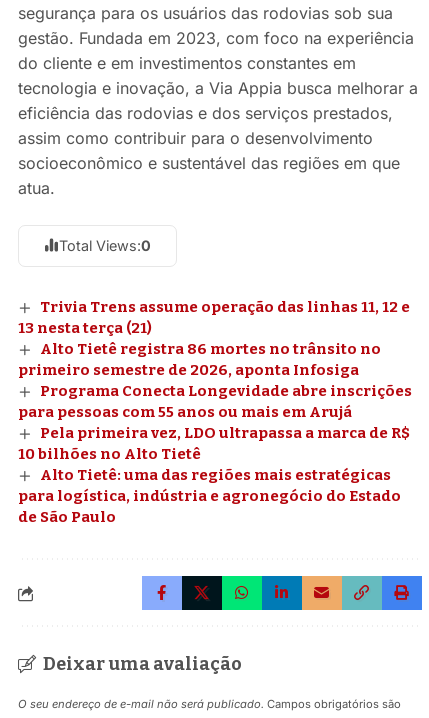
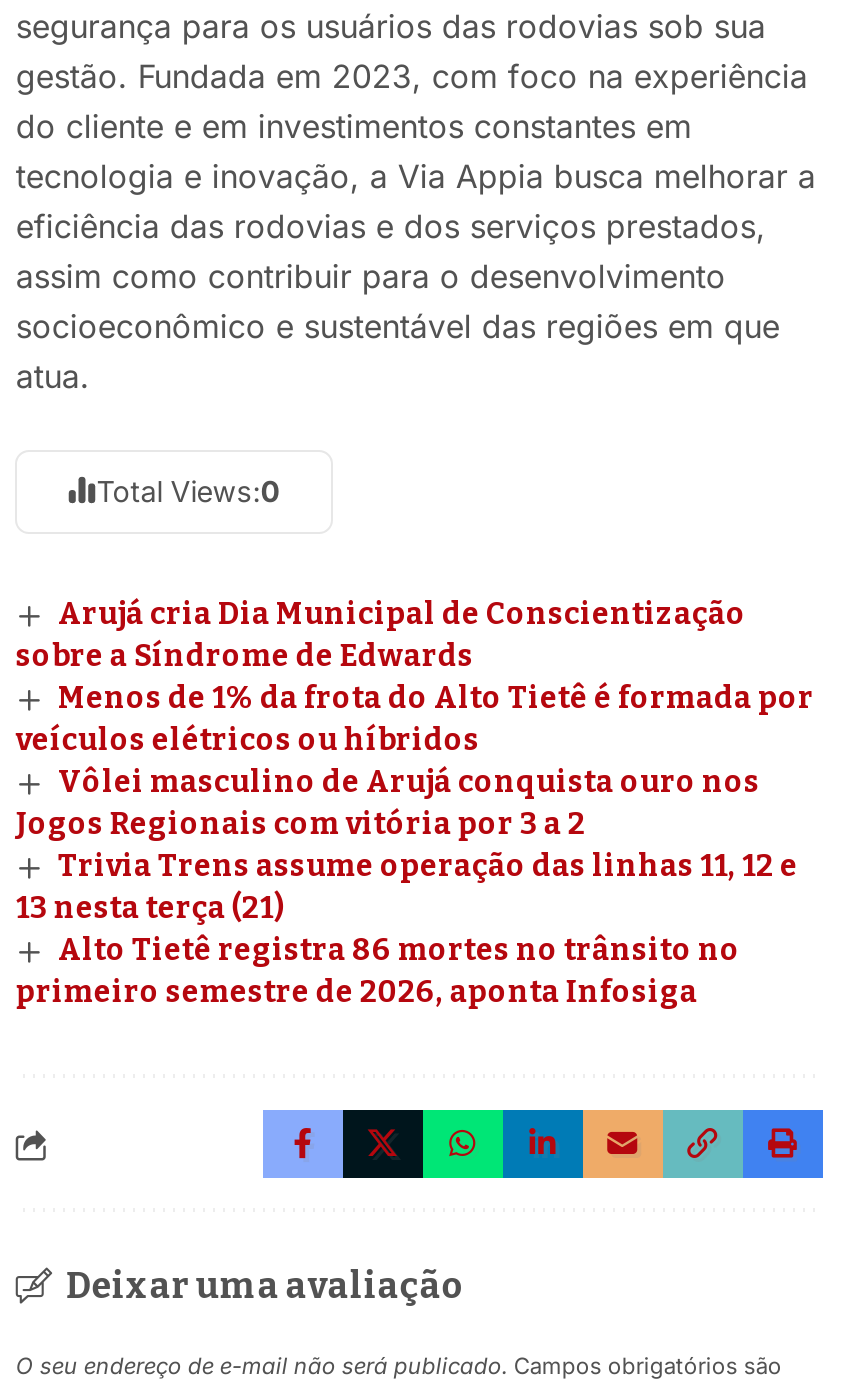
none -> [16,597,814,843] Arujá cria Dia Municipal de Conscientização | sobre a Síndrome de Edwards | Menos de 1% da frota do Alto Tietê é formada por | veículos elétricos ou híbridos | Vôlei masculino de Arujá conquista ouro nos | Jogos Regionais com vitória por 3 a 2
moved [18,298,409,379] -> [16,849,798,1011]: Trivia Trens assume operação das linhas 11, 12 e | 13 nesta terça (21) | Alto Tietê registra 86 mortes no trânsito no | primeiro semestre de 2026, aponta Infosiga
[18,382,411,526] Programa Conecta Longevidade abre inscrições | para pessoas com 55 anos ou mais em Arujá | Pela primeira vez, LDO ultrapassa a marca de R$ | 10 bilhões no Alto Tietê | Alto Tietê: uma das regiões mais estratégicas | para logística, indústria e agronegócio do Estado | de São Paulo -> none

